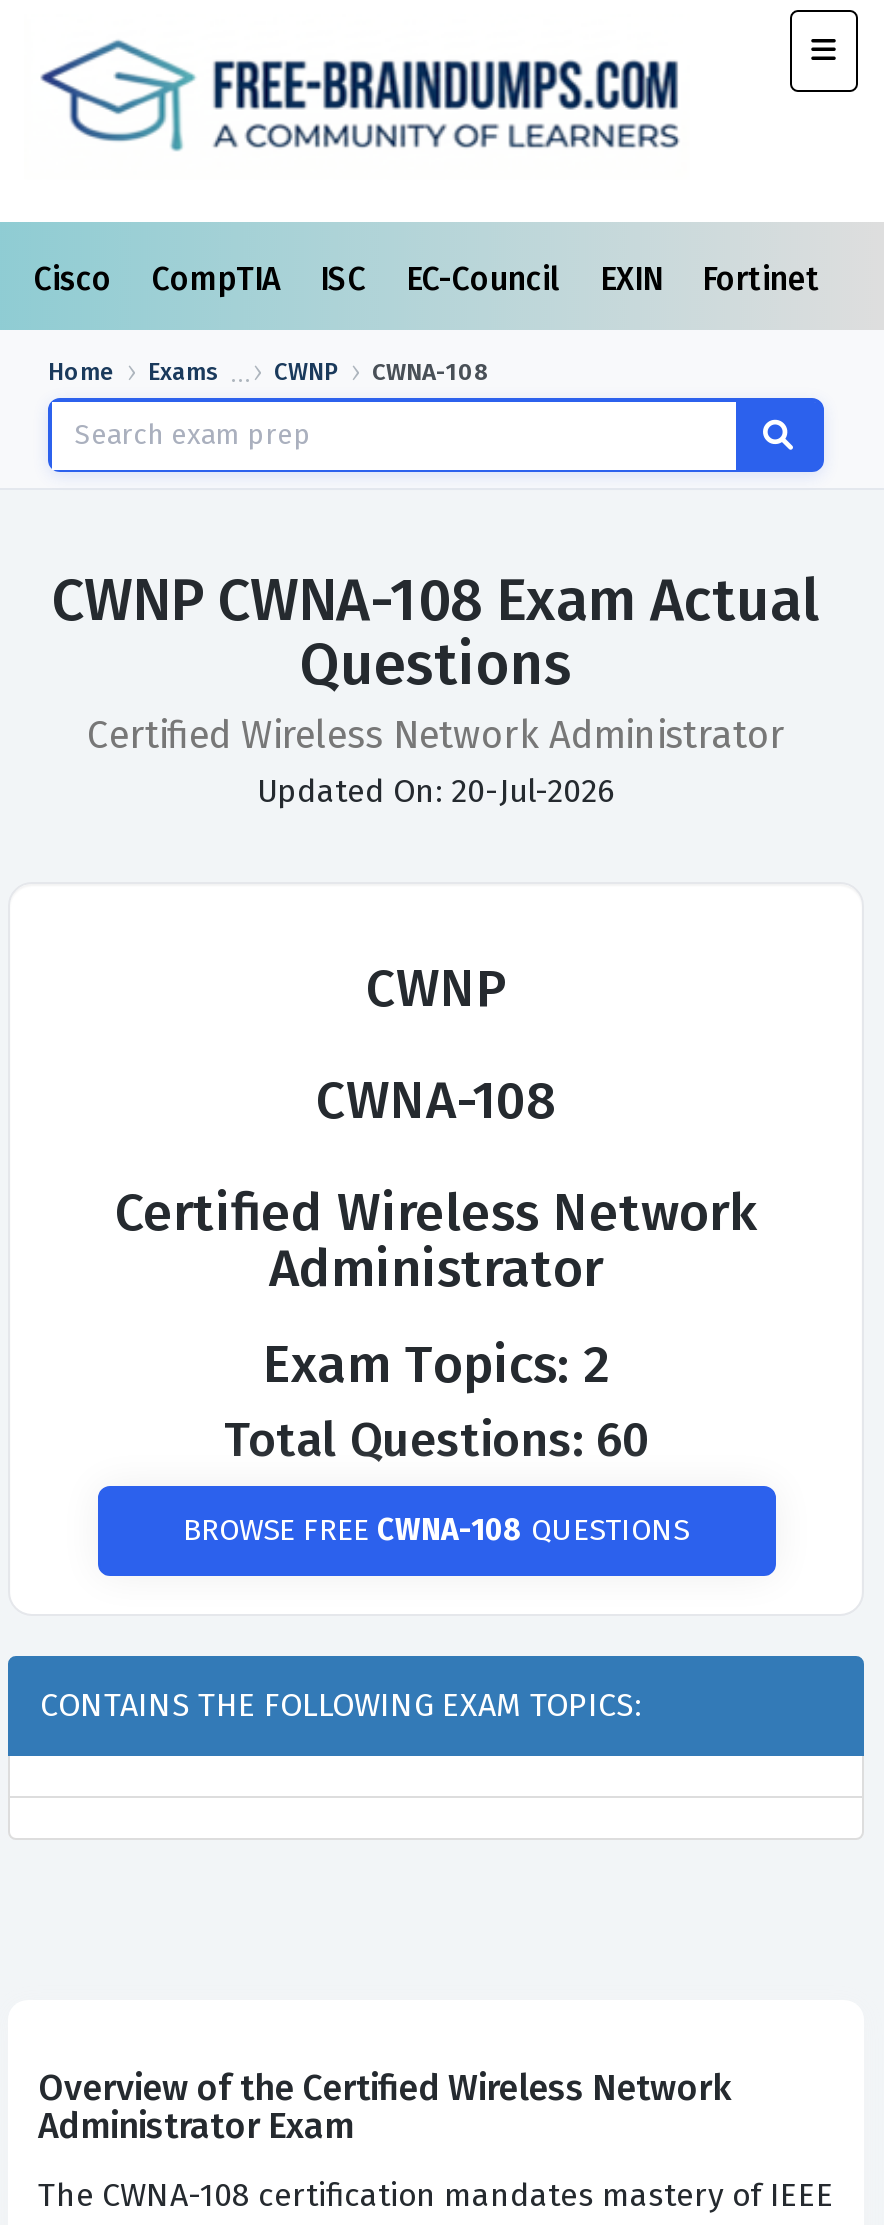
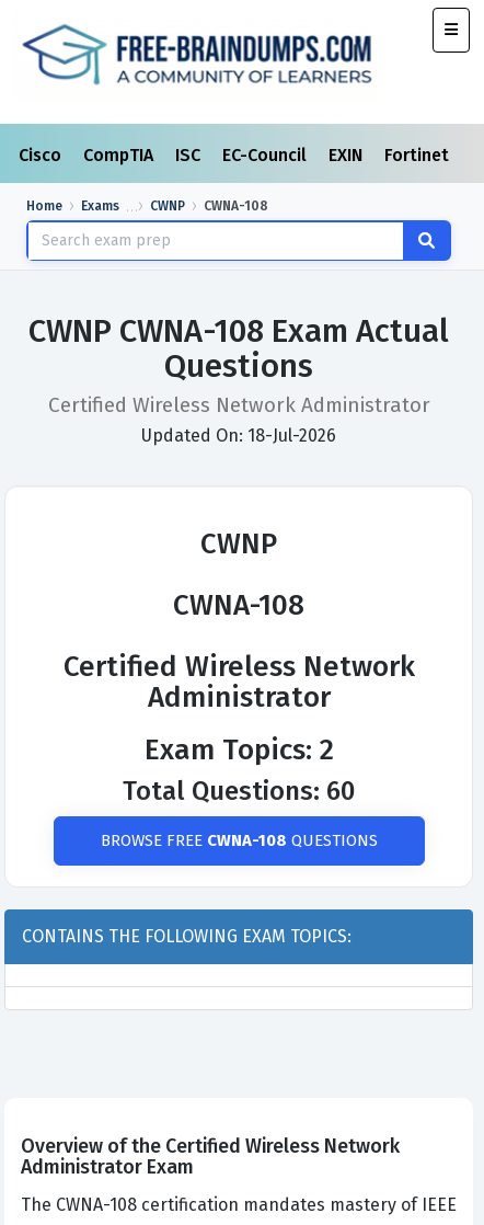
[257,772,615,810] Updated On: 20-Jul-2026 -> [141,425,336,446] Updated On: 18-Jul-2026

